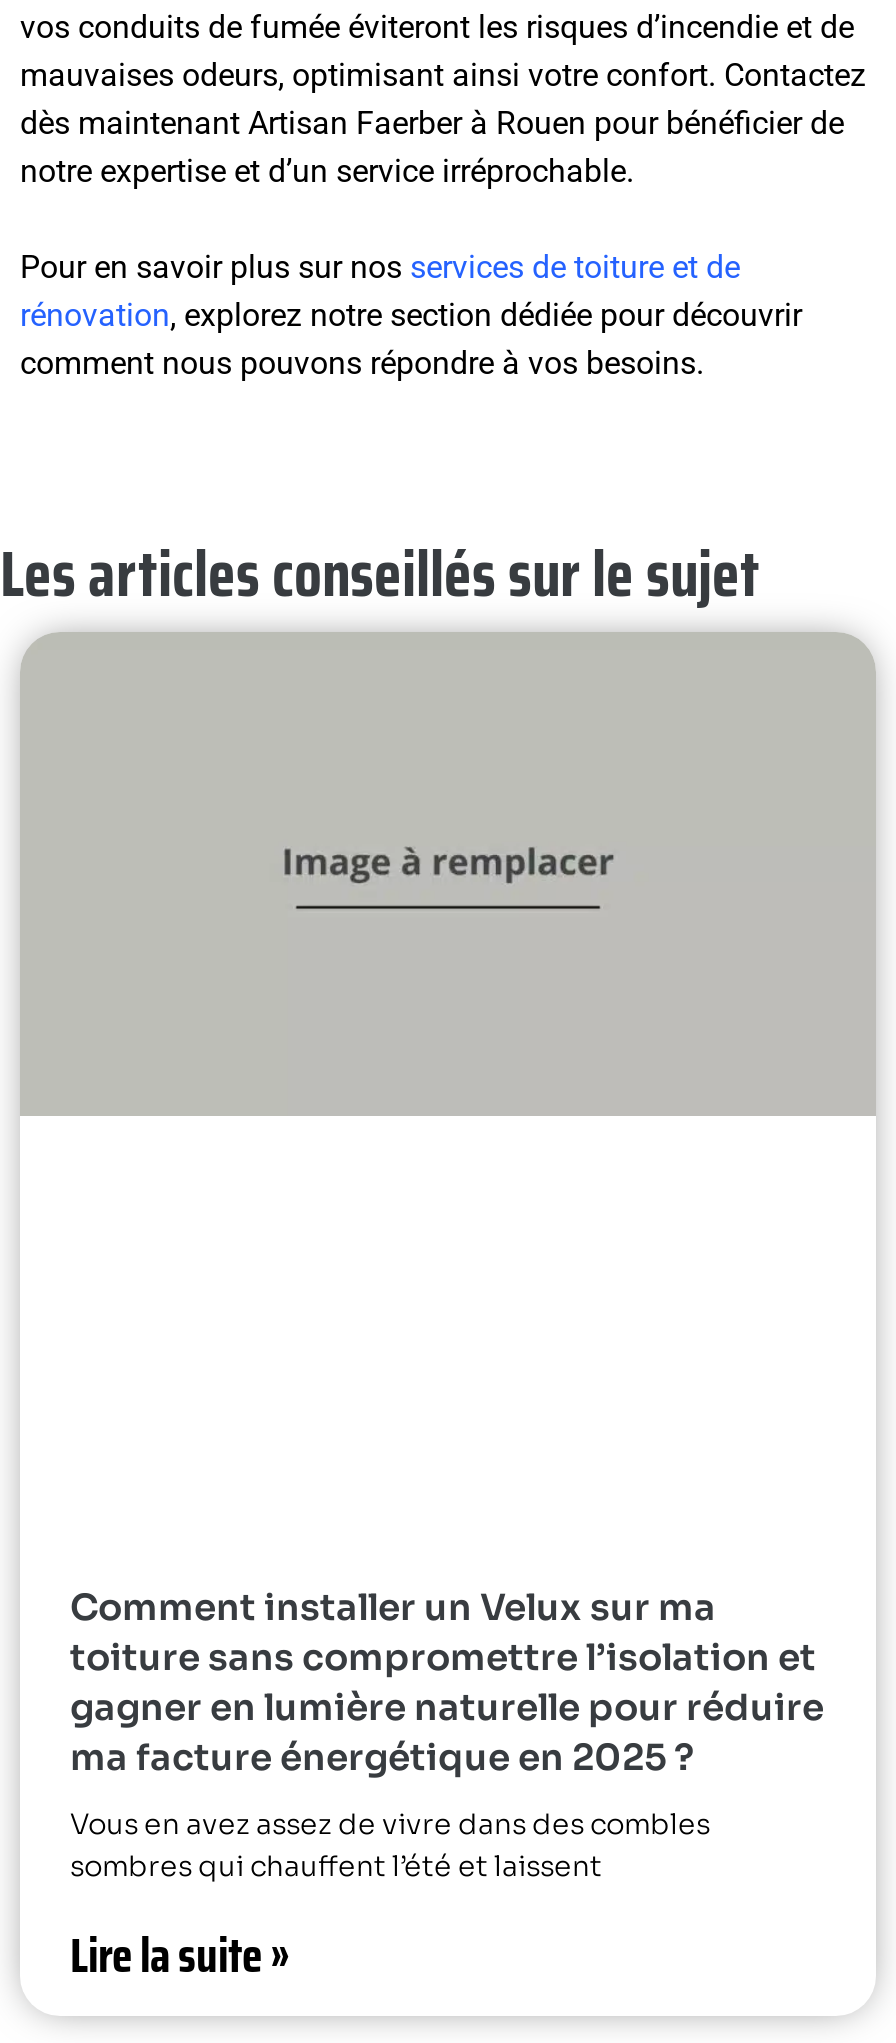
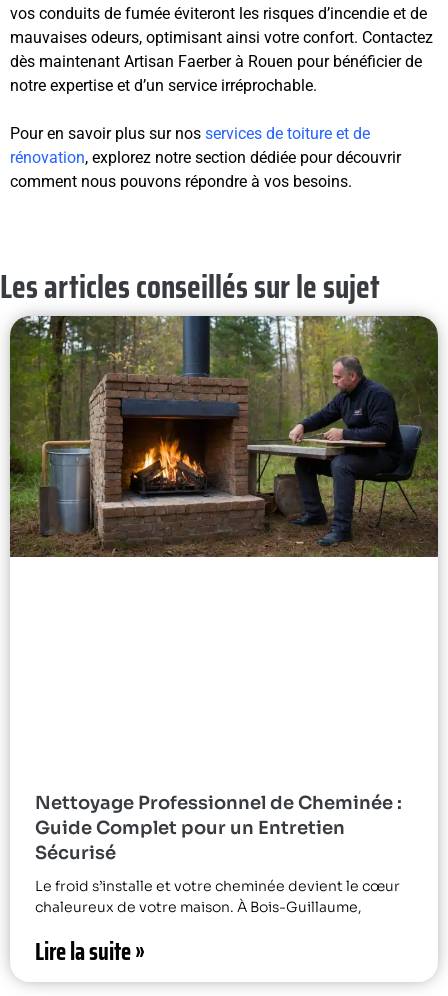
none -> [9,316,439,557] [image]
[70,1586,824,1780] Comment installer un Velux sur ma | toiture sans compromettre l’isolation et | gagner en lumière naturelle pour réduire | ma facture énergétique en 2025 ? -> [35,792,402,864] Nettoyage Professionnel de Cheminée : | Guide Complet pour un Entretien | Sécurisé
[70,1806,710,1884] Vous en avez assez de vivre dans des combles | sombres qui chauffent l’été et laissent -> [35,877,400,916] Le froid s’installe et votre cheminée devient le cœur | chaleureux de votre maison. À Bois-Guillaume,

